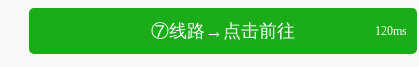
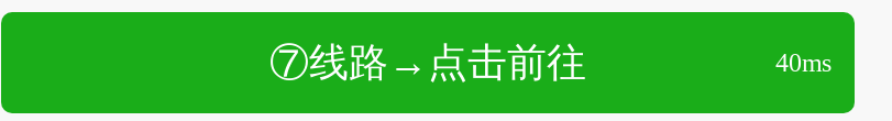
[375,24,407,38] 120ms -> [775,46,833,77] 40ms

